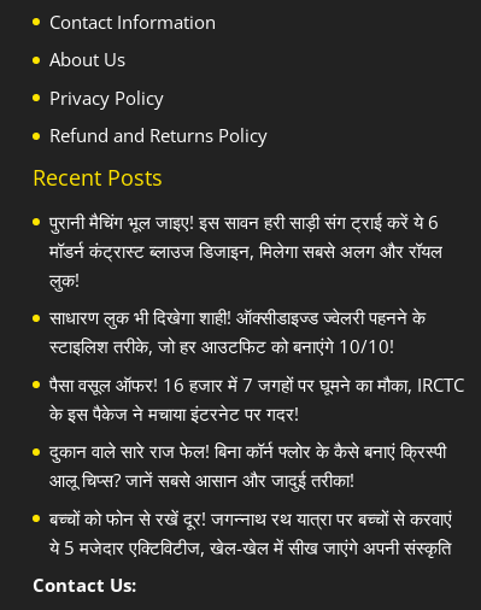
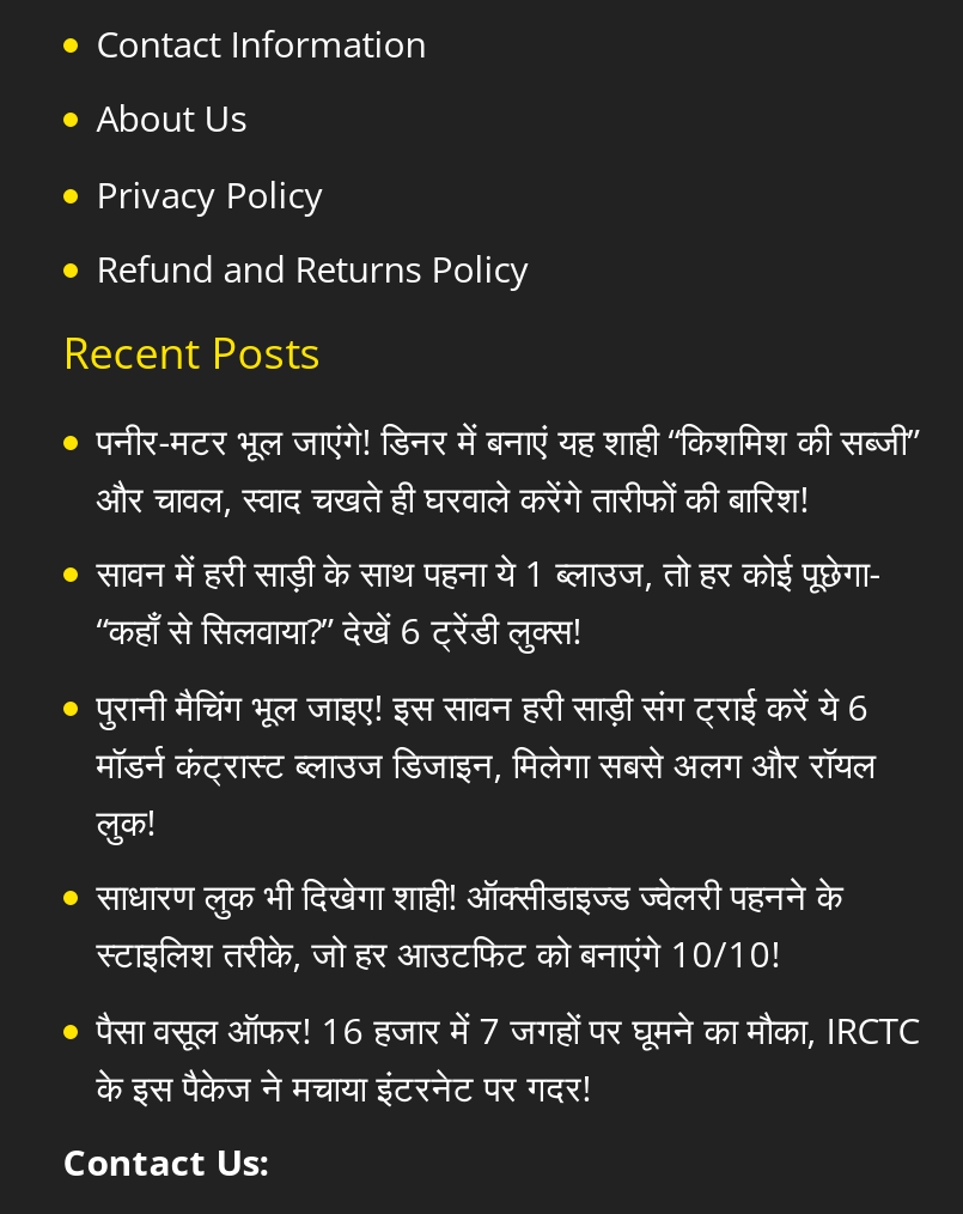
none -> [96,416,919,654] पनीर-मटर भूल जाएंगे! डिनर में बनाएं यह शाही “किशमिश की सब्जी” | और चावल, स्वाद चखते ही घरवाले करेंगे तारीफों की बारिश! | सावन में हरी साड़ी के साथ पहना ये 1 ब्लाउज, तो हर कोई पूछेगा- | “कहाँ से सिलवाया?” देखें 6 ट्रेंडी लुक्स!
moved [49,209,464,425] -> [96,681,919,1110]: पुरानी मैचिंग भूल जाइए! इस सावन हरी साड़ी संग ट्राई करें ये 6 | मॉडर्न कंट्रास्ट ब्लाउज डिजाइन, मिलेगा सबसे अलग और रॉयल | लुक! | साधारण लुक भी दिखेगा शाही! ऑक्सीडाइज्ड ज्वेलरी पहनने के | स्टाइलिश तरीके, जो हर आउटफिट को बनाएंगे 10/10! | पैसा वसूल ऑफर! 16 हजार में 7 जगहों पर घूमने का मौका, IRCTC | के इस पैकेज ने मचाया इंटरनेट पर गदर!
[49,439,452,559] दुकान वाले सारे राज फेल! बिना कॉर्न फ्लोर के कैसे बनाएं क्रिस्पी | आलू चिप्स? जानें सबसे आसान और जादुई तरीका! | बच्चों को फोन से रखें दूर! जगन्नाथ रथ यात्रा पर बच्चों से करवाएं | ये 5 मजेदार एक्टिविटीज, खेल-खेल में सीख जाएंगे अपनी संस्कृति -> none

